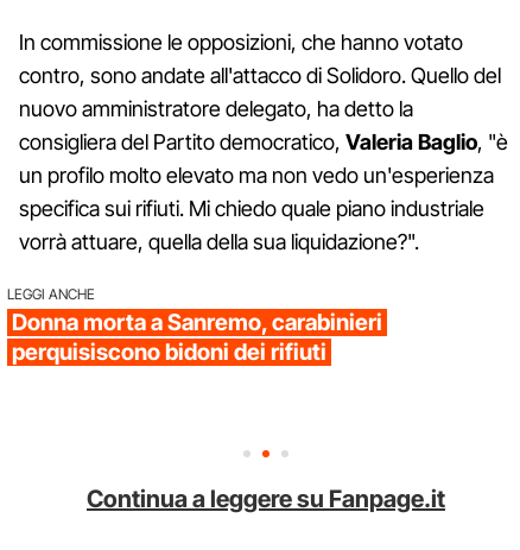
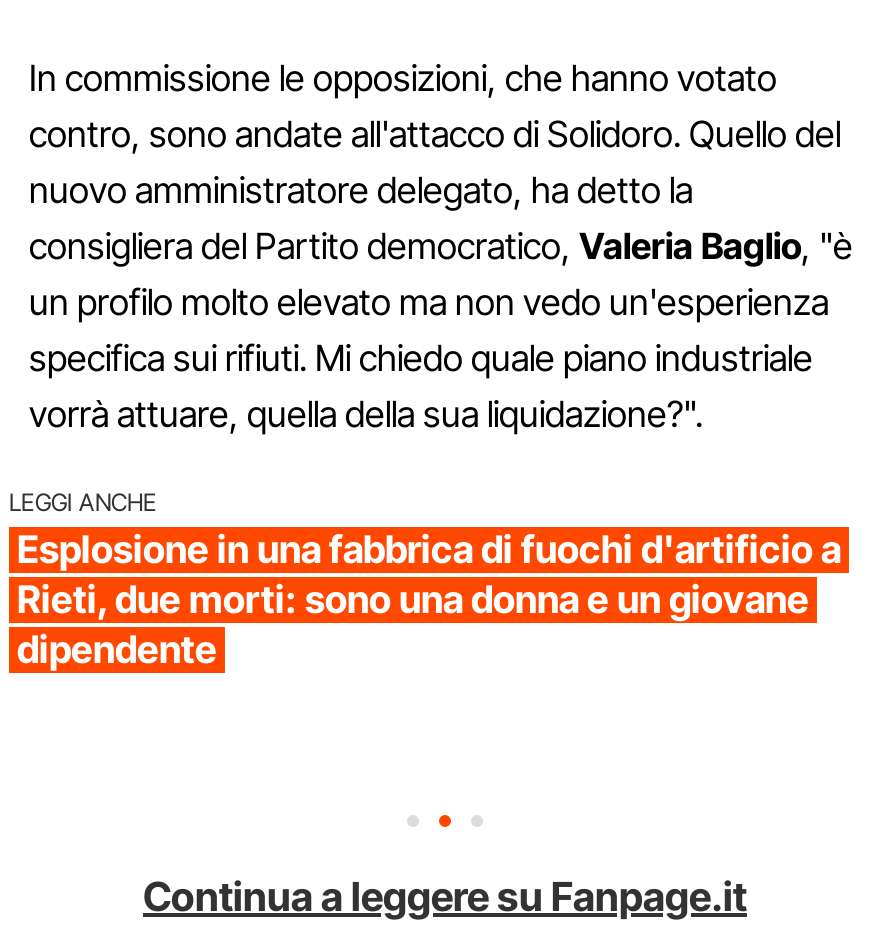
[12,309,382,366] Donna morta a Sanremo, carabinieri | perquisiscono bidoni dei rifiuti -> [17,527,841,673] Esplosione in una fabbrica di fuochi d'artificio a | Rieti, due morti: sono una donna e un giovane | dipendente

